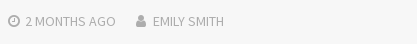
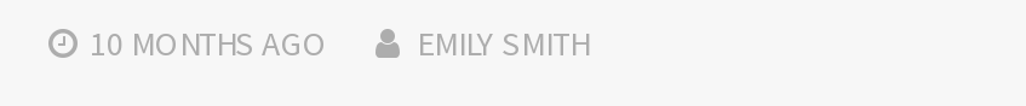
[25,12,116,30] 2 MONTHS AGO -> [90,21,327,65] 10 MONTHS AGO

